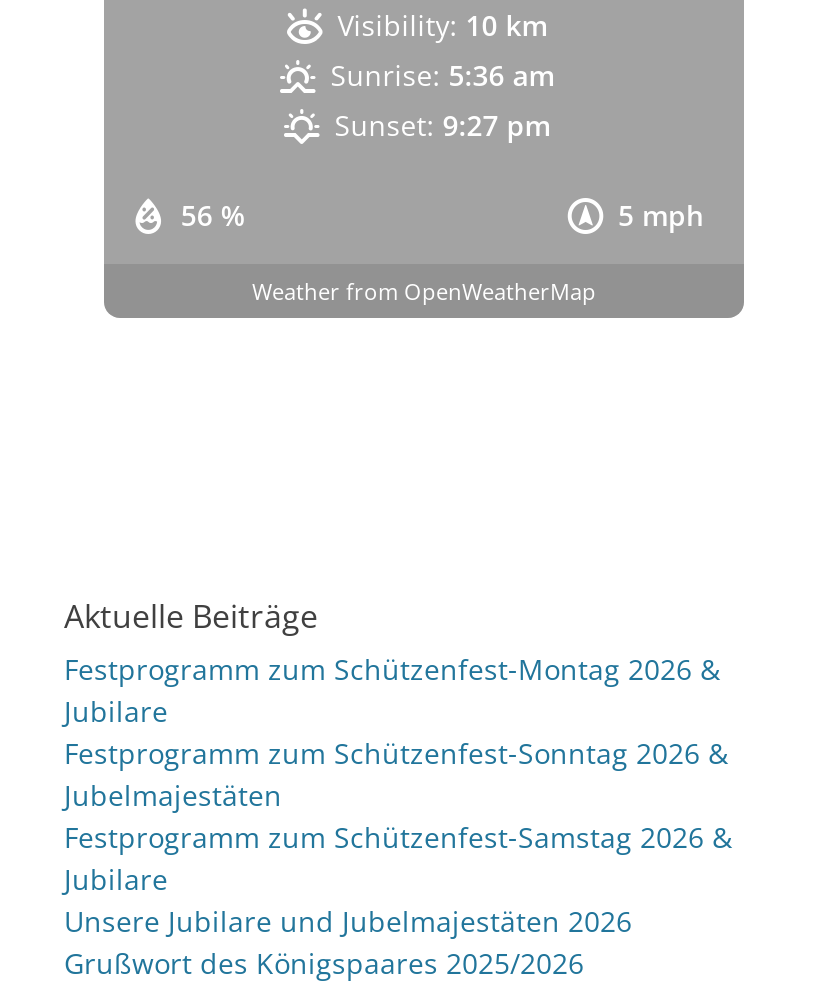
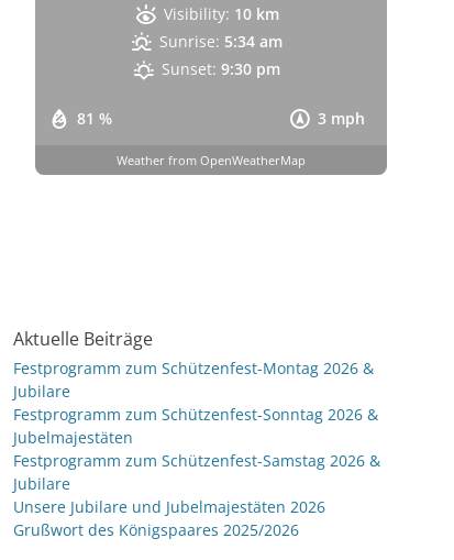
[330,56,554,94] Sunrise: 5:36 am -> [160,31,283,52] Sunrise: 5:34 am
[334,106,550,144] Sunset: 9:27 pm -> [162,58,281,79] Sunset: 9:30 pm
[181,196,704,234] 56 % | 5 mph -> [77,108,365,129] 81 % | 3 mph

